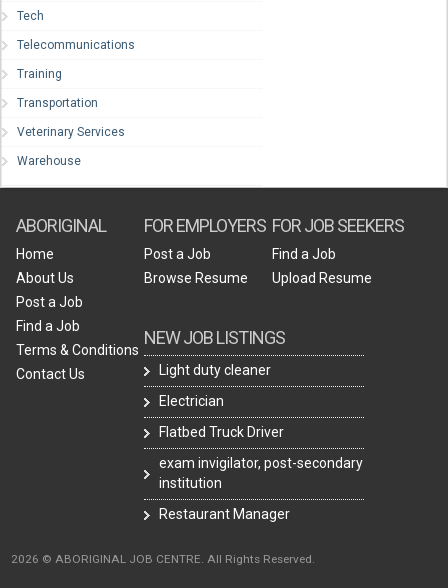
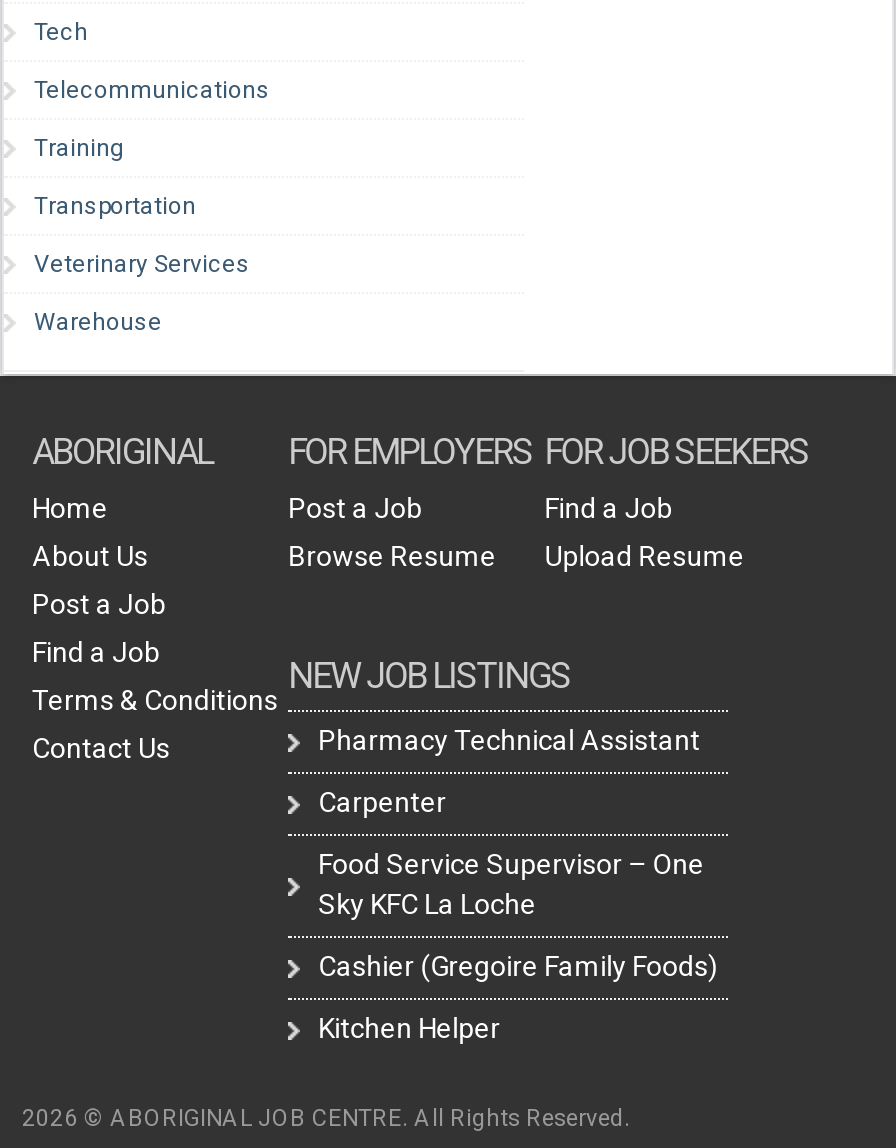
[159,362,271,378] Light duty cleaner -> [318,724,700,756] Pharmacy Technical Assistant
[159,393,224,409] Electrician -> [318,786,446,818] Carpenter
[159,424,284,440] Flatbed Truck Driver -> [318,848,704,920] Food Service Supervisor – One | Sky KFC La Loche
[159,455,363,491] exam invigilator, post-secondary | institution -> [318,950,718,982] Cashier (Gregoire Family Foods)
[159,506,290,522] Restaurant Manager -> [318,1012,500,1044] Kitchen Helper

